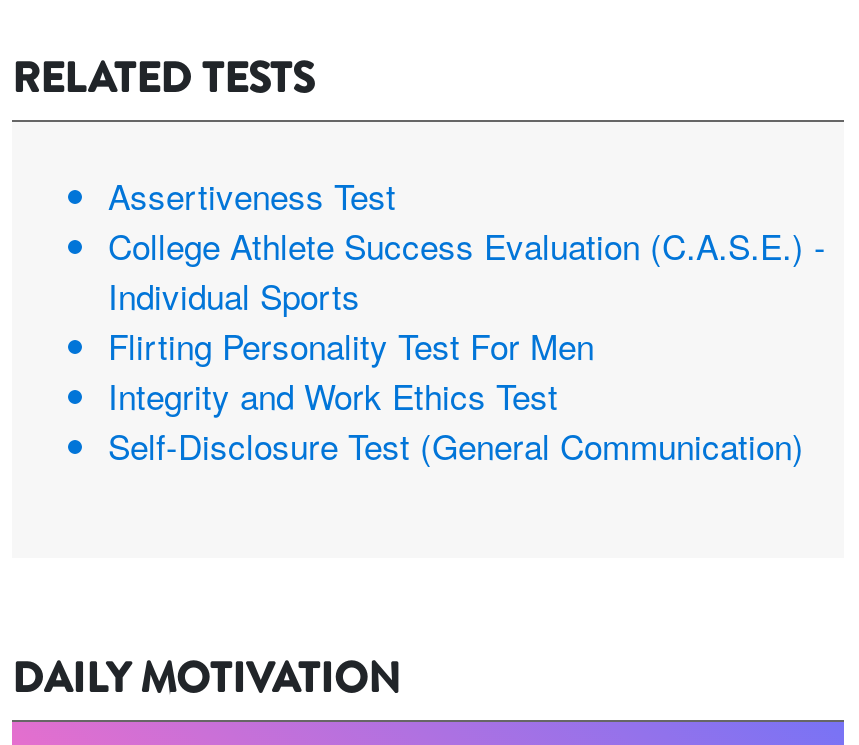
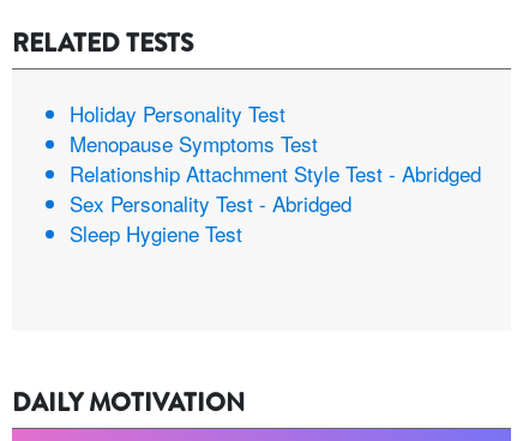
[108,170,826,470] Assertiveness Test | College Athlete Success Evaluation (C.A.S.E.) - | Individual Sports | Flirting Personality Test For Men | Integrity and Work Ethics Test | Self-Disclosure Test (General Communication) -> [70,98,481,248] Holiday Personality Test | Menopause Symptoms Test | Relationship Attachment Style Test - Abridged | Sex Personality Test - Abridged | Sleep Hygiene Test

